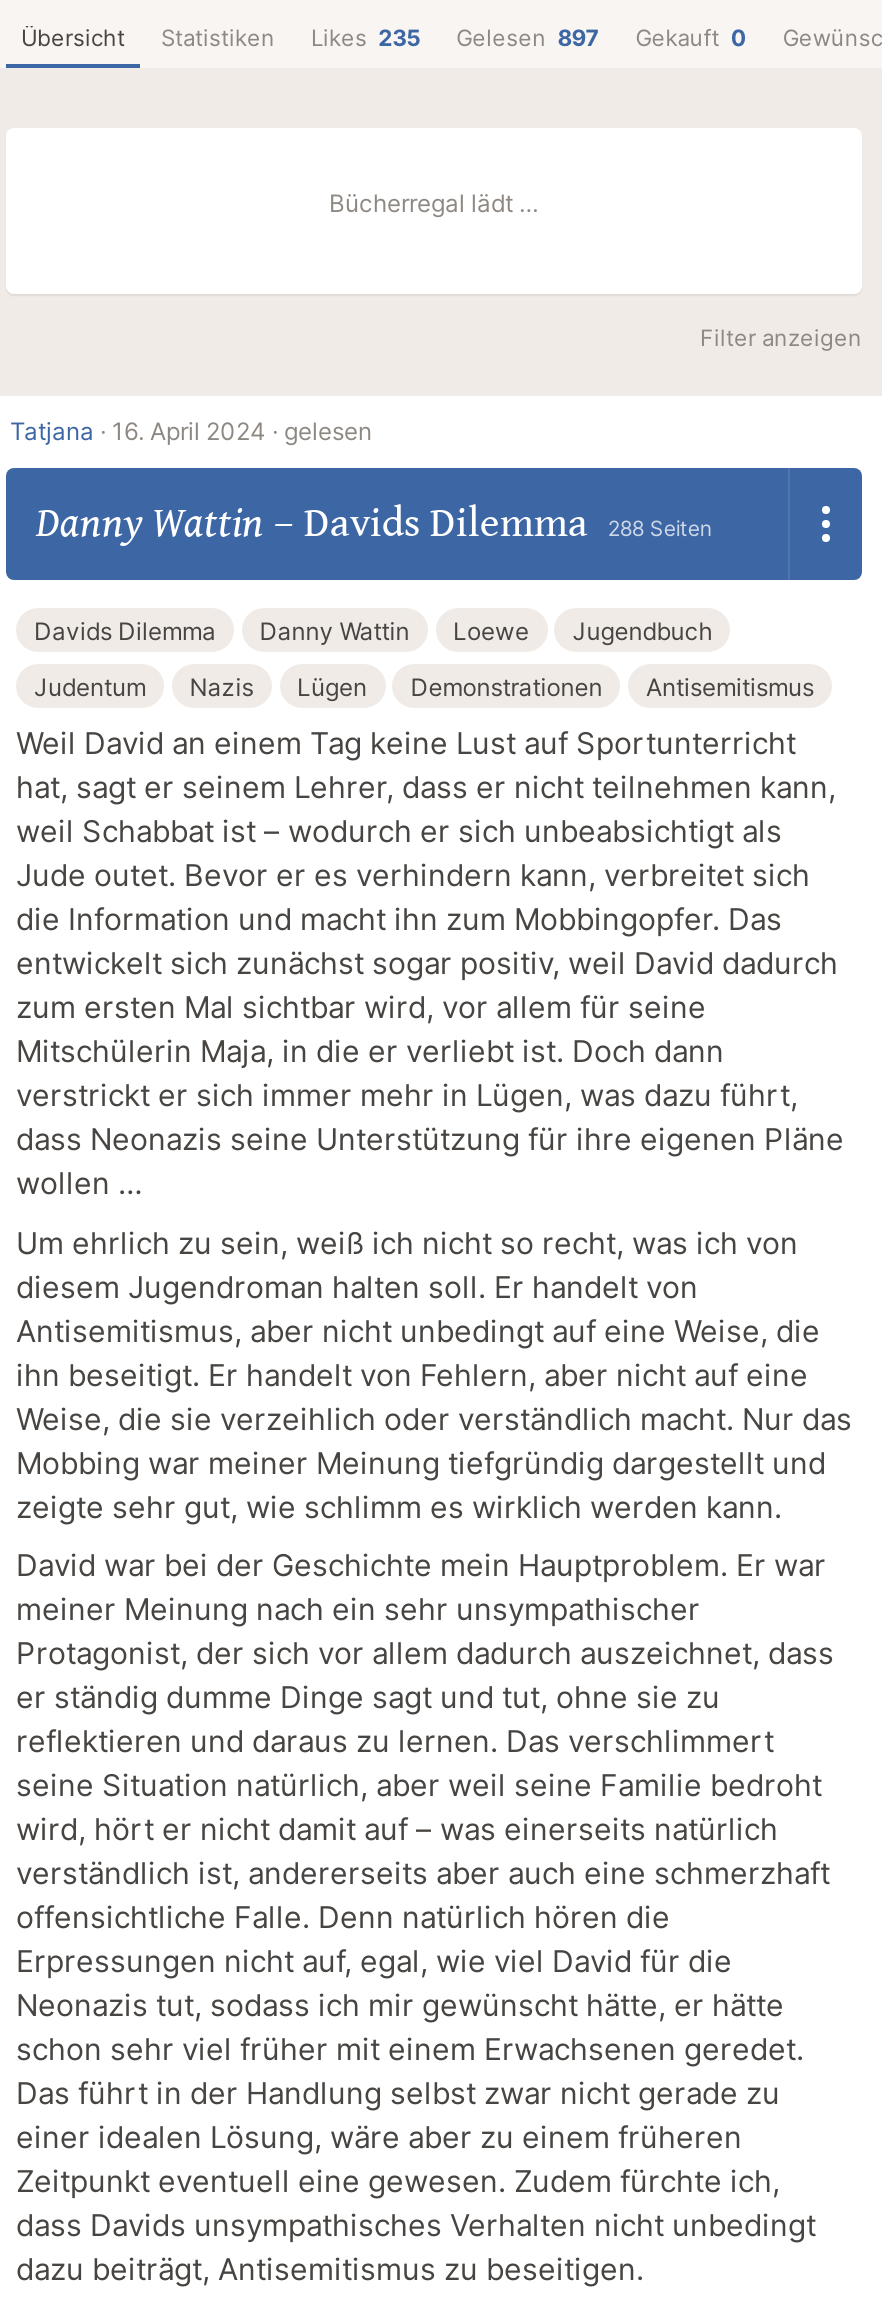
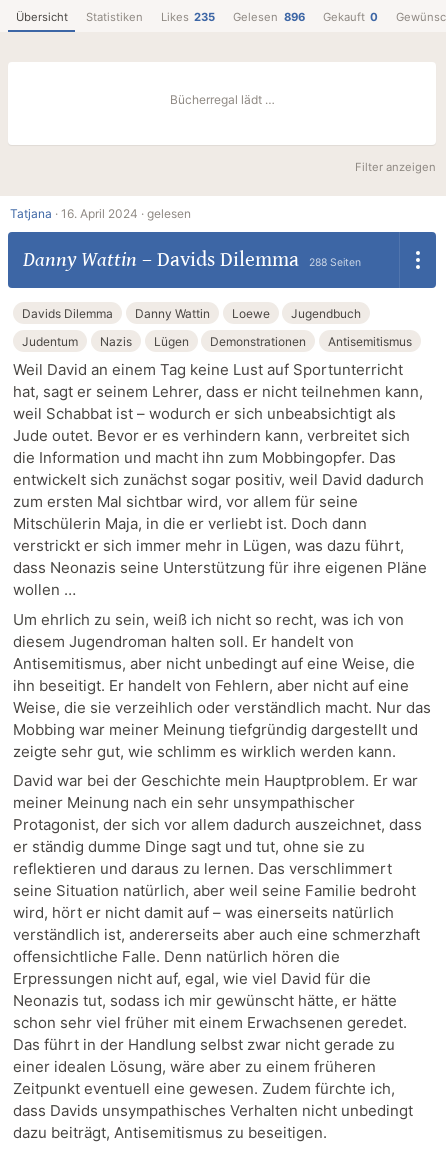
[456,23,600,51] Gelesen 897 -> [233,9,305,23] Gelesen 896

